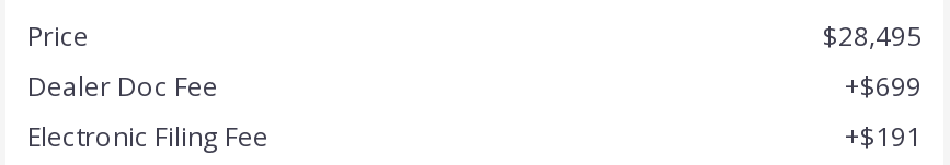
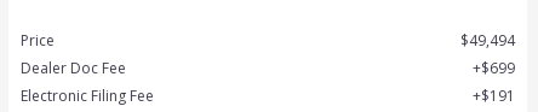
[823,17,922,55] $28,495 -> [460,31,515,51] $49,494

